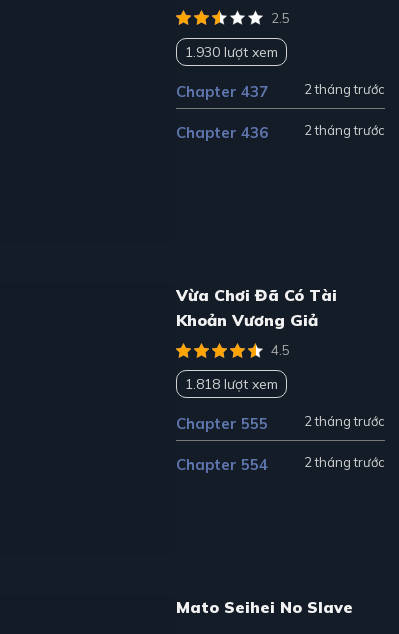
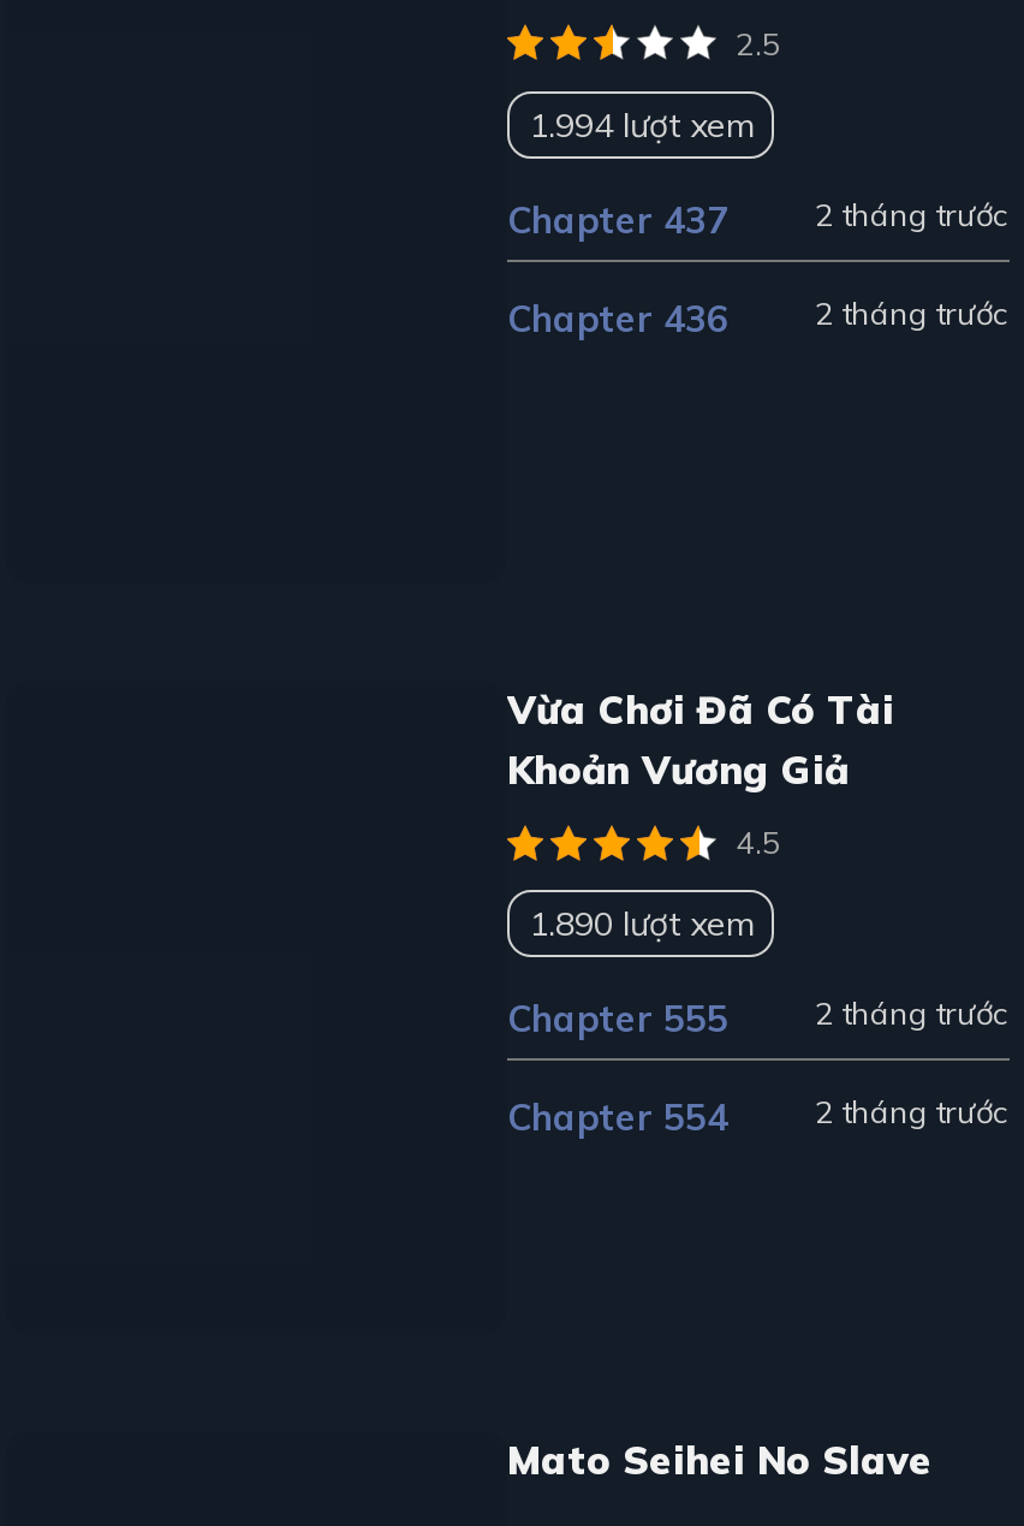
[185,43,278,61] 1.930 lượt xem -> [529,103,752,146] 1.994 lượt xem
[185,375,278,393] 1.818 lượt xem -> [529,902,752,946] 1.890 lượt xem

